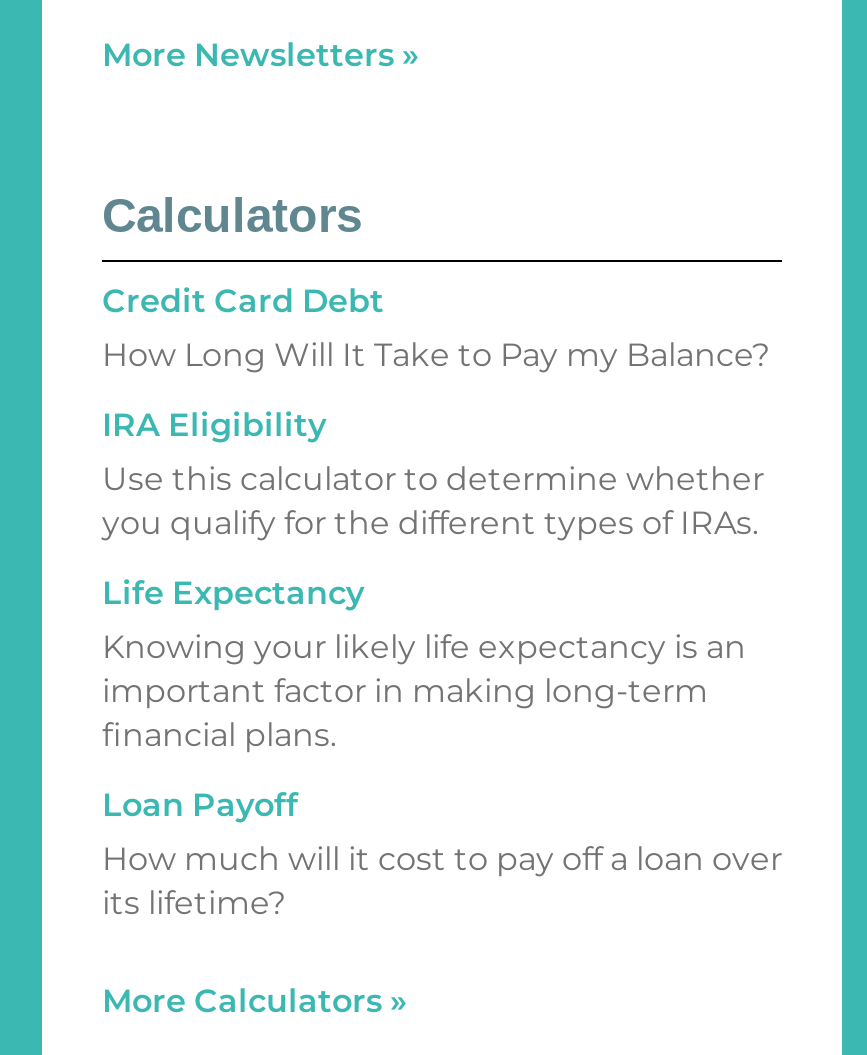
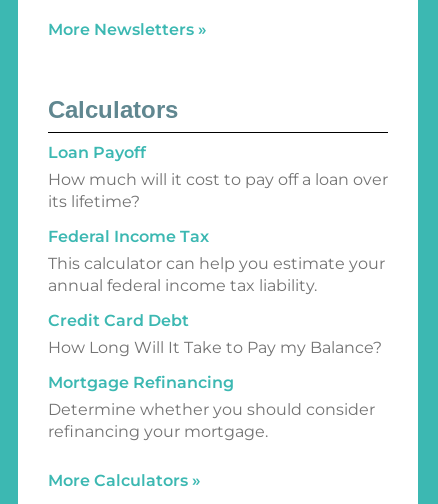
moved [102,281,770,373] -> [48,311,382,357]: Credit Card Debt | How Long Will It Take to Pay my Balance?
[102,405,764,753] IRA Eligibility | Use this calculator to determine whether | you qualify for the different types of IRAs. | Life Expectancy | Knowing your likely life expectancy is an | important factor in making long-term | financial plans. -> none
moved [102,785,782,921] -> [48,143,388,211]: Loan Payoff | How much will it cost to pay off a loan over | its lifetime?
none -> [48,227,385,441] Federal Income Tax | This calculator can help you estimate your | annual federal income tax liability. | Mortgage Refinancing | Determine whether you should consider | refinancing your mortgage.

